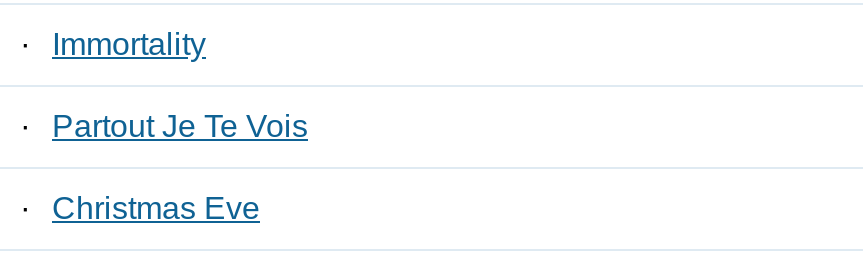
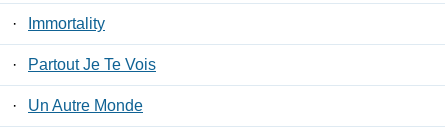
[52,192,260,226] Christmas Eve -> [28,97,143,114] Un Autre Monde

